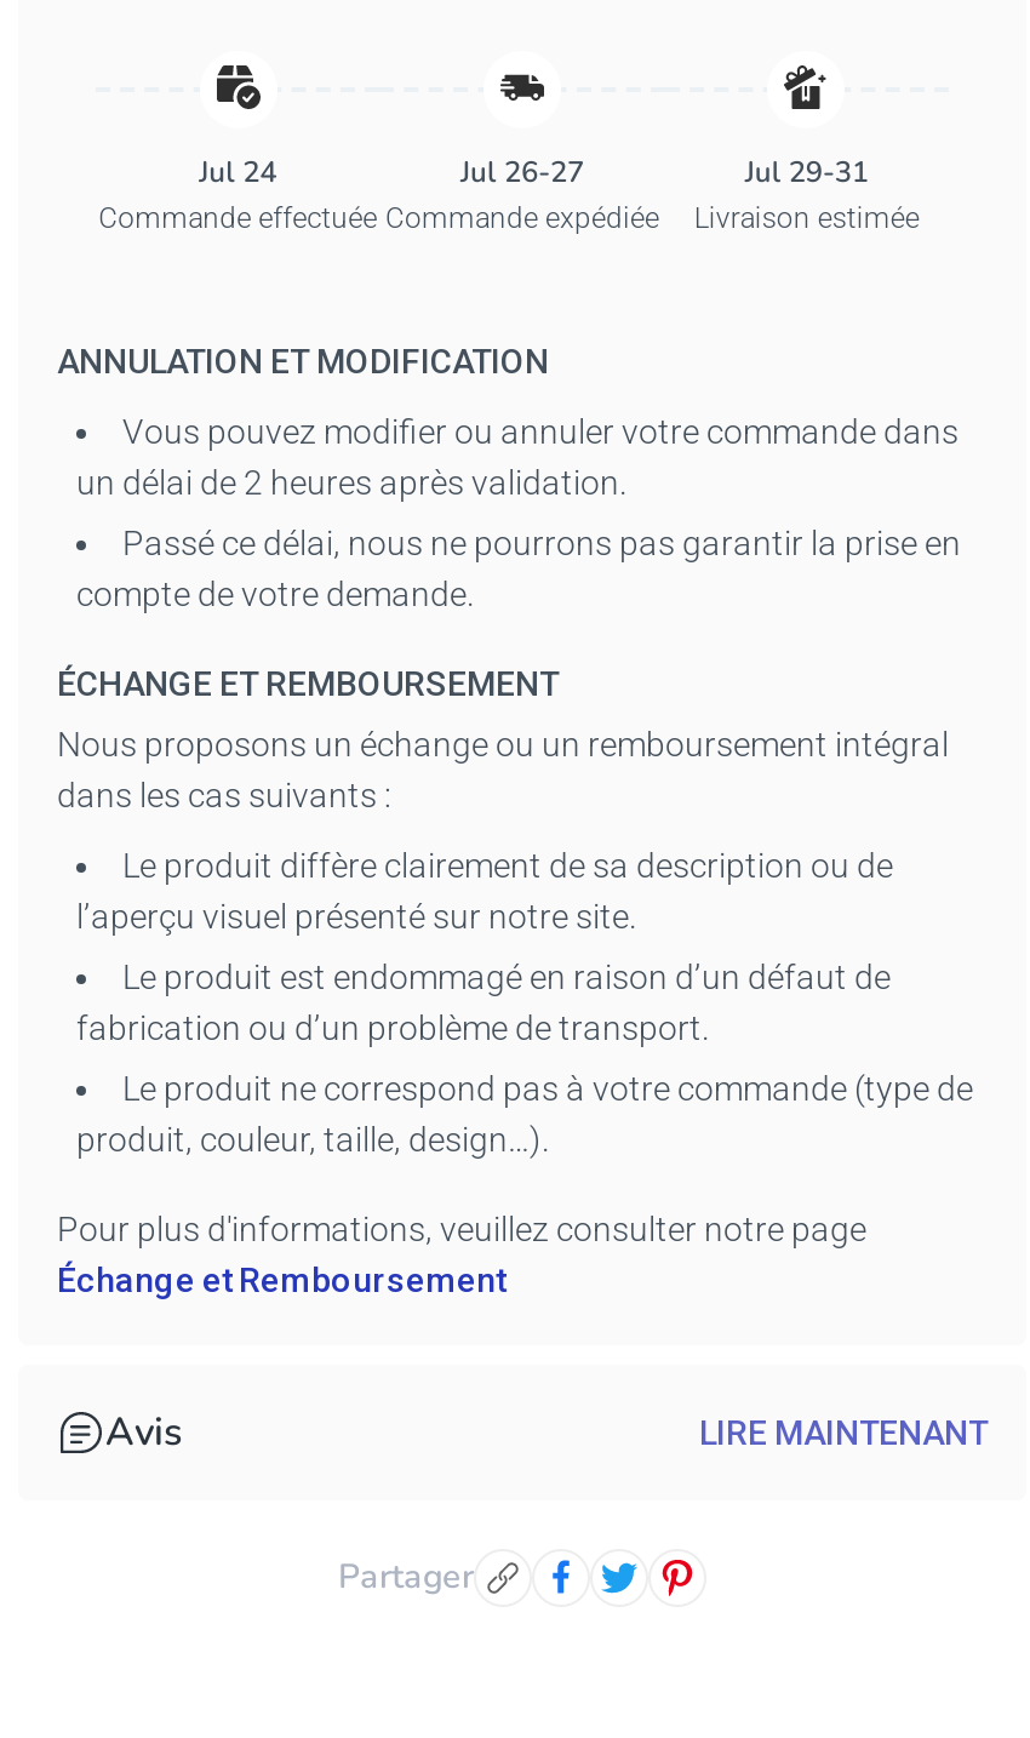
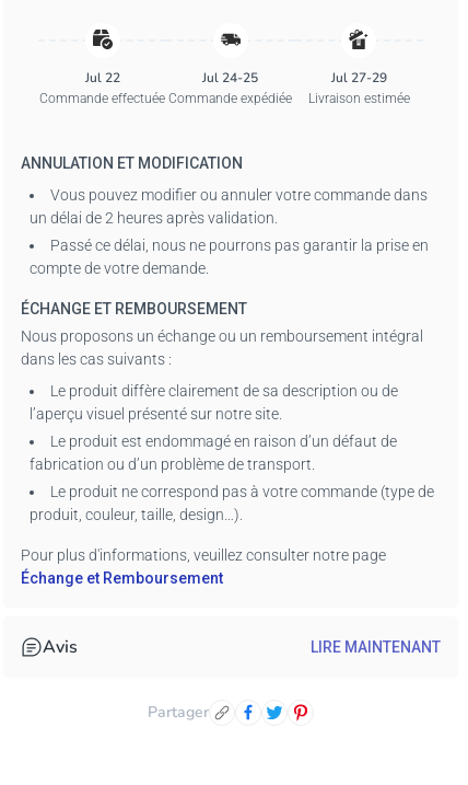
[199,152,277,191] Jul 24 -> [85,69,120,86] Jul 22
[460,152,584,191] Jul 26-27 -> [203,69,259,86] Jul 24-25
[745,152,868,191] Jul 29-31 -> [331,69,387,86] Jul 27-29

